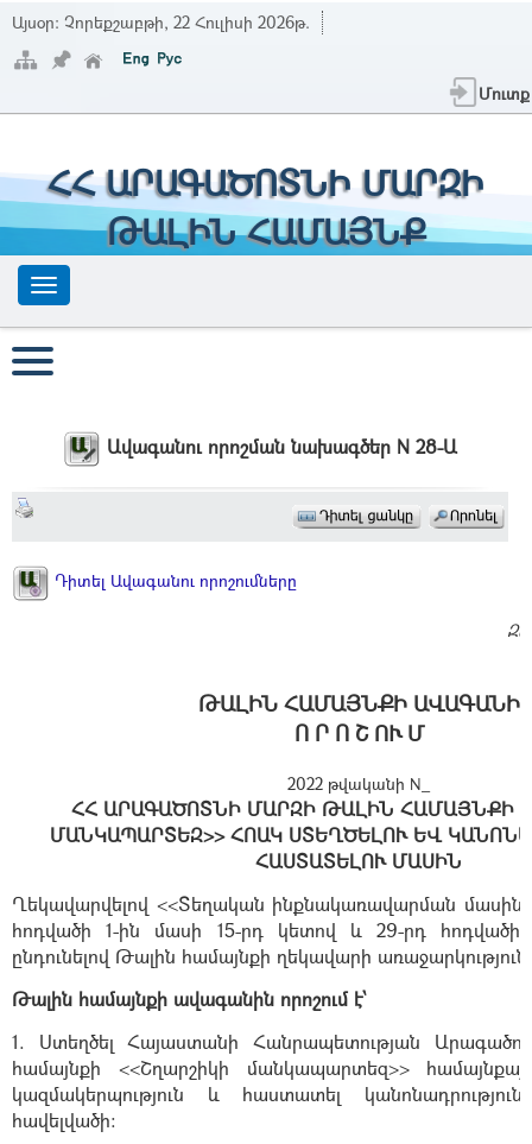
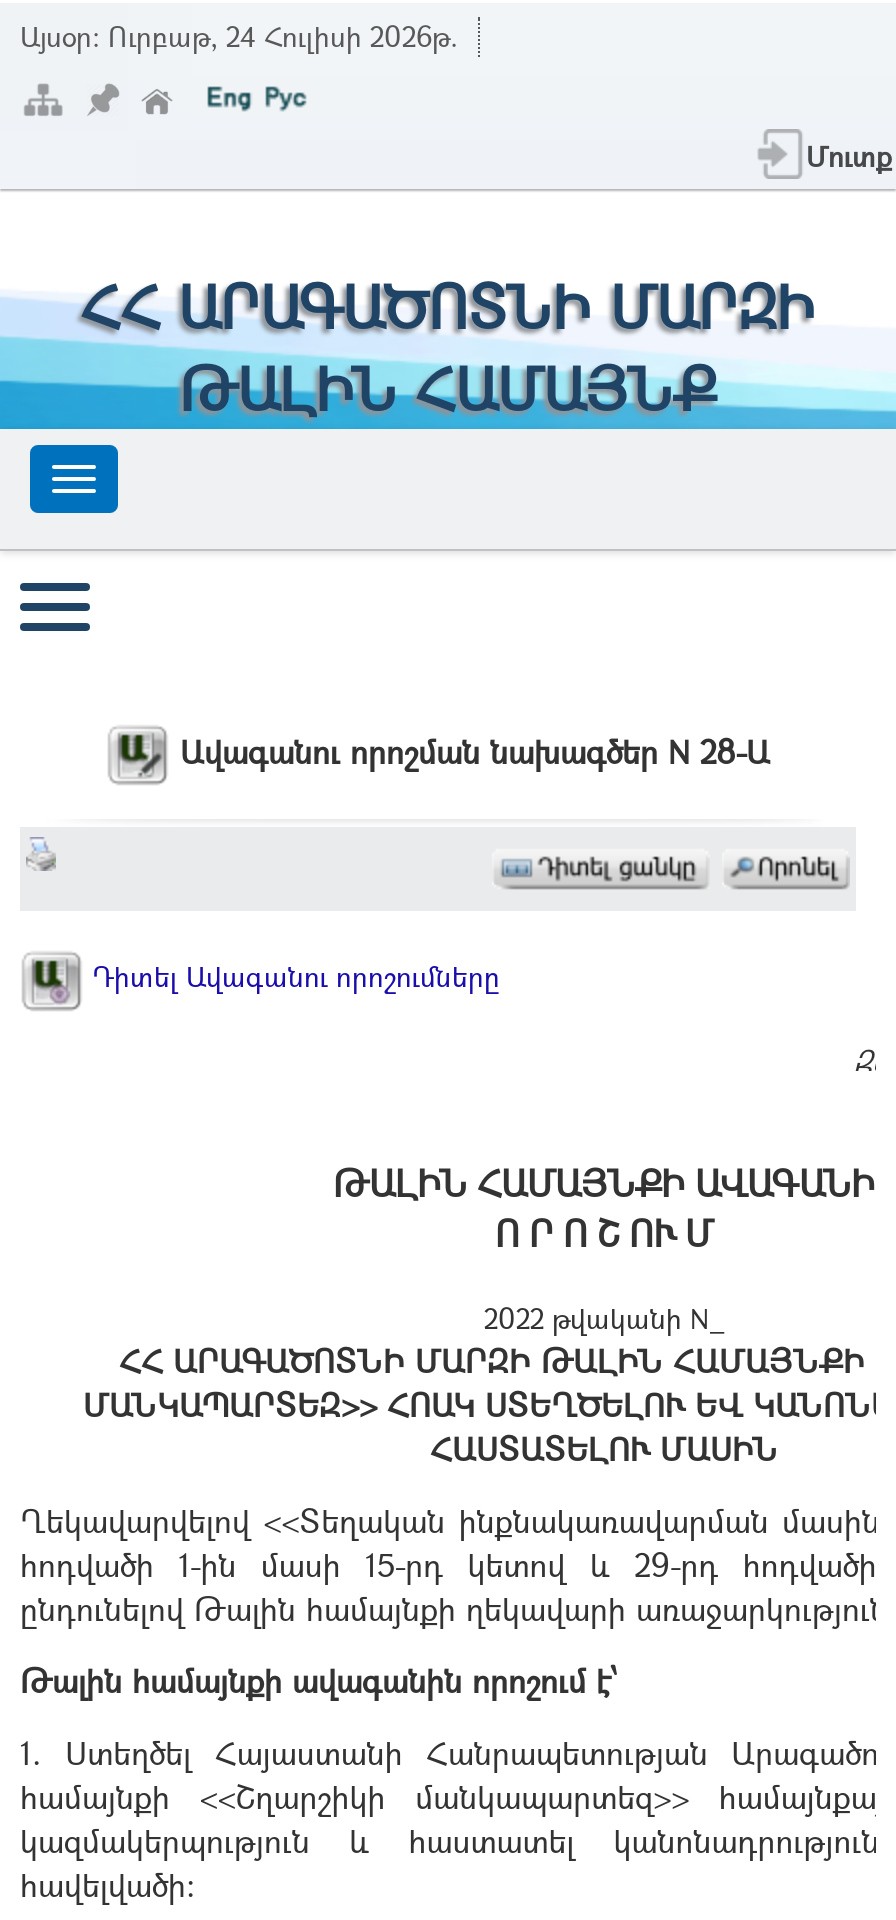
[12,11,310,33] Այսօր: Չորեքշաբթի, 22 Հուլիսի 2026թ. -> [20,17,458,55] Այսօր: Ուրբաթ, 24 Հուլիսի 2026թ.

